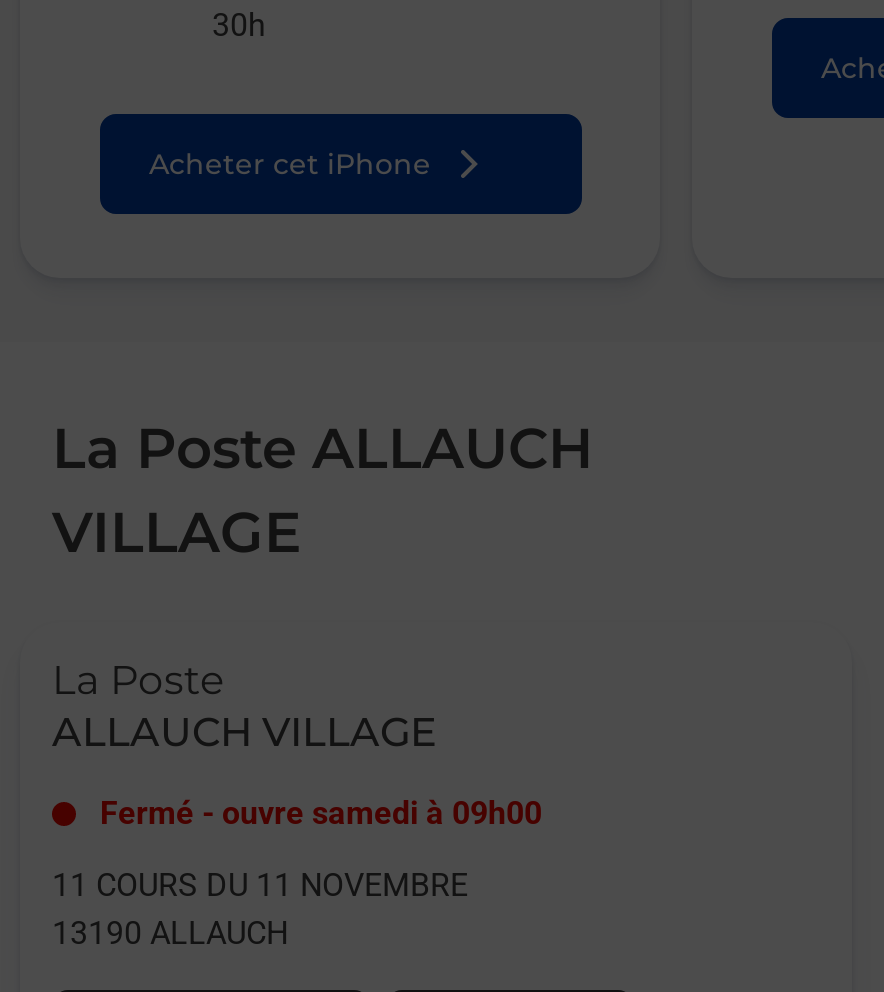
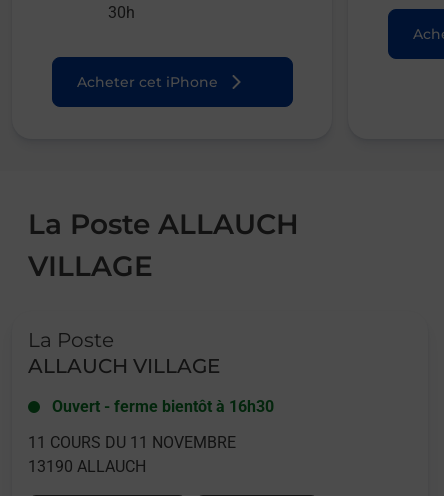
[100,794,542,832] Fermé - ouvre samedi à 09h00 -> [52,397,274,416] Ouvert - ferme bientôt à 16h30

